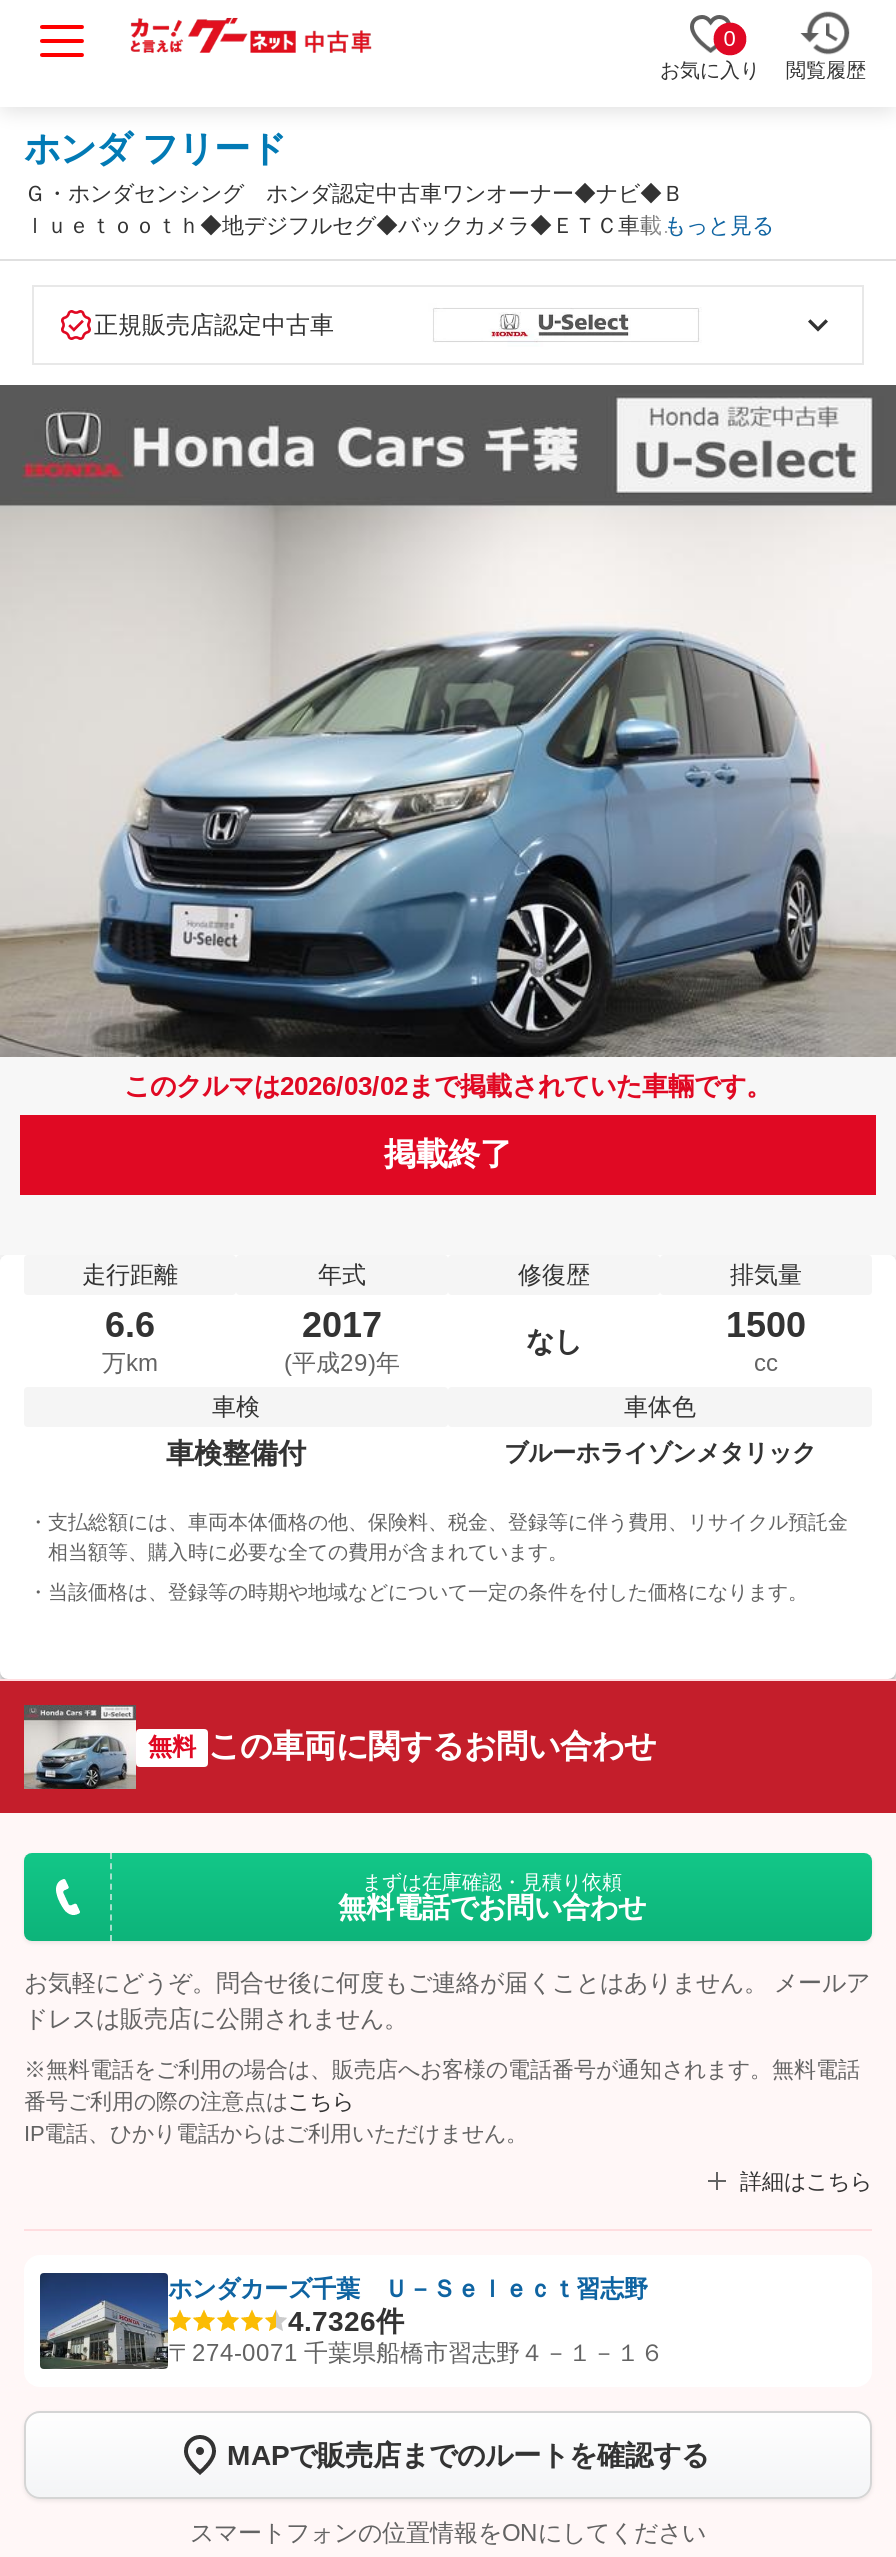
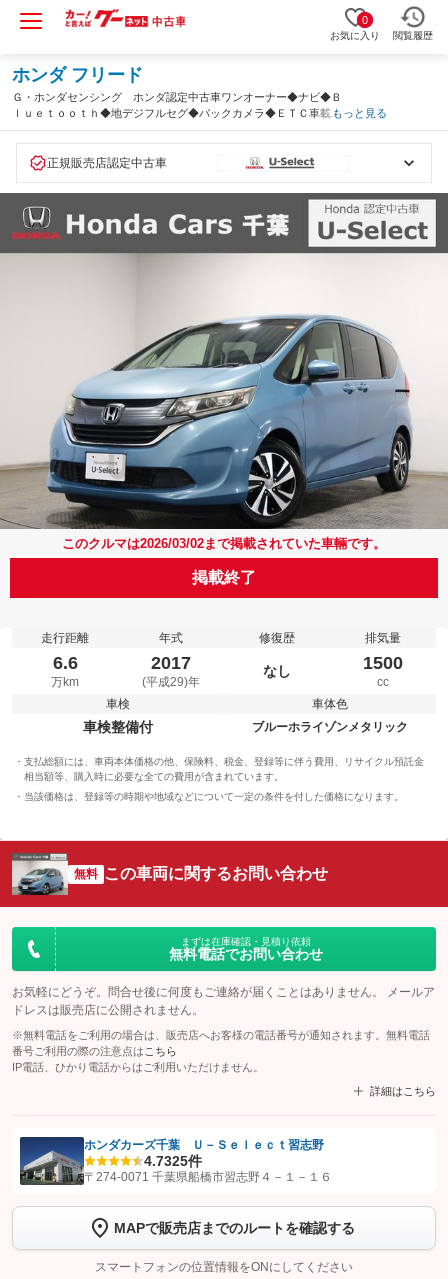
[288,2305,404,2337] 4.7326件 -> [144,1153,202,1169] 4.7325件

